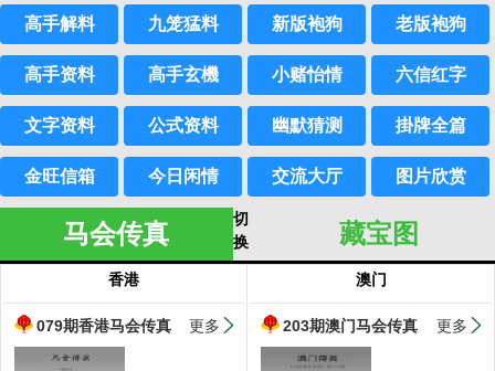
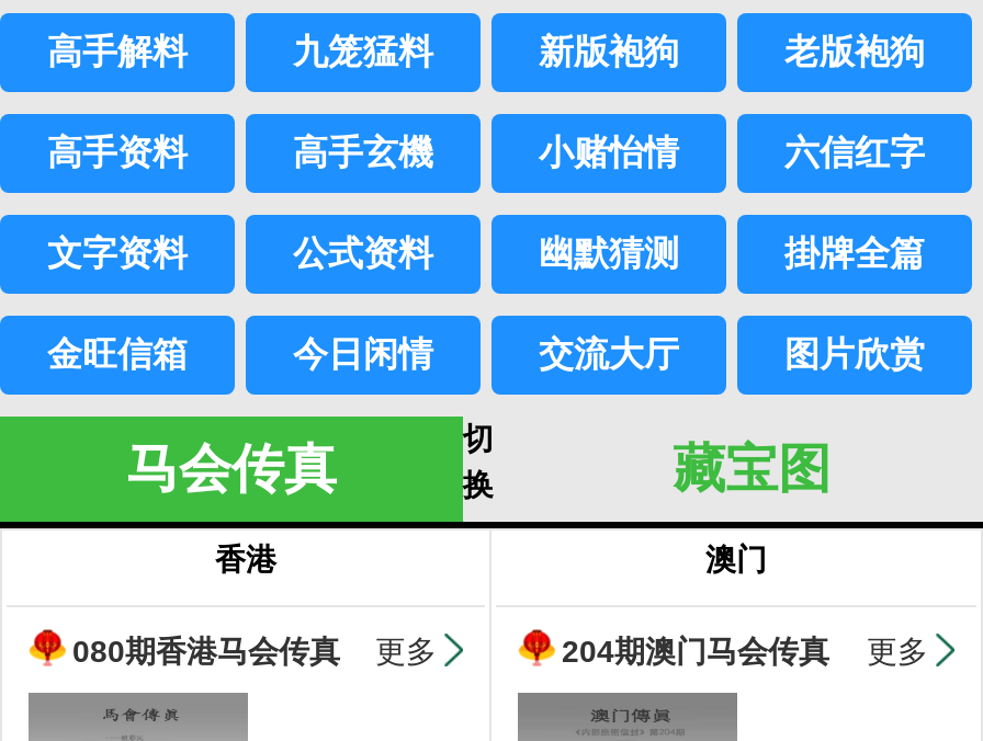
[36,317,171,335] 079期香港马会传真 -> [72,634,340,669] 080期香港马会传真
[283,317,418,335] 203期澳门马会传真 -> [562,634,829,669] 204期澳门马会传真

